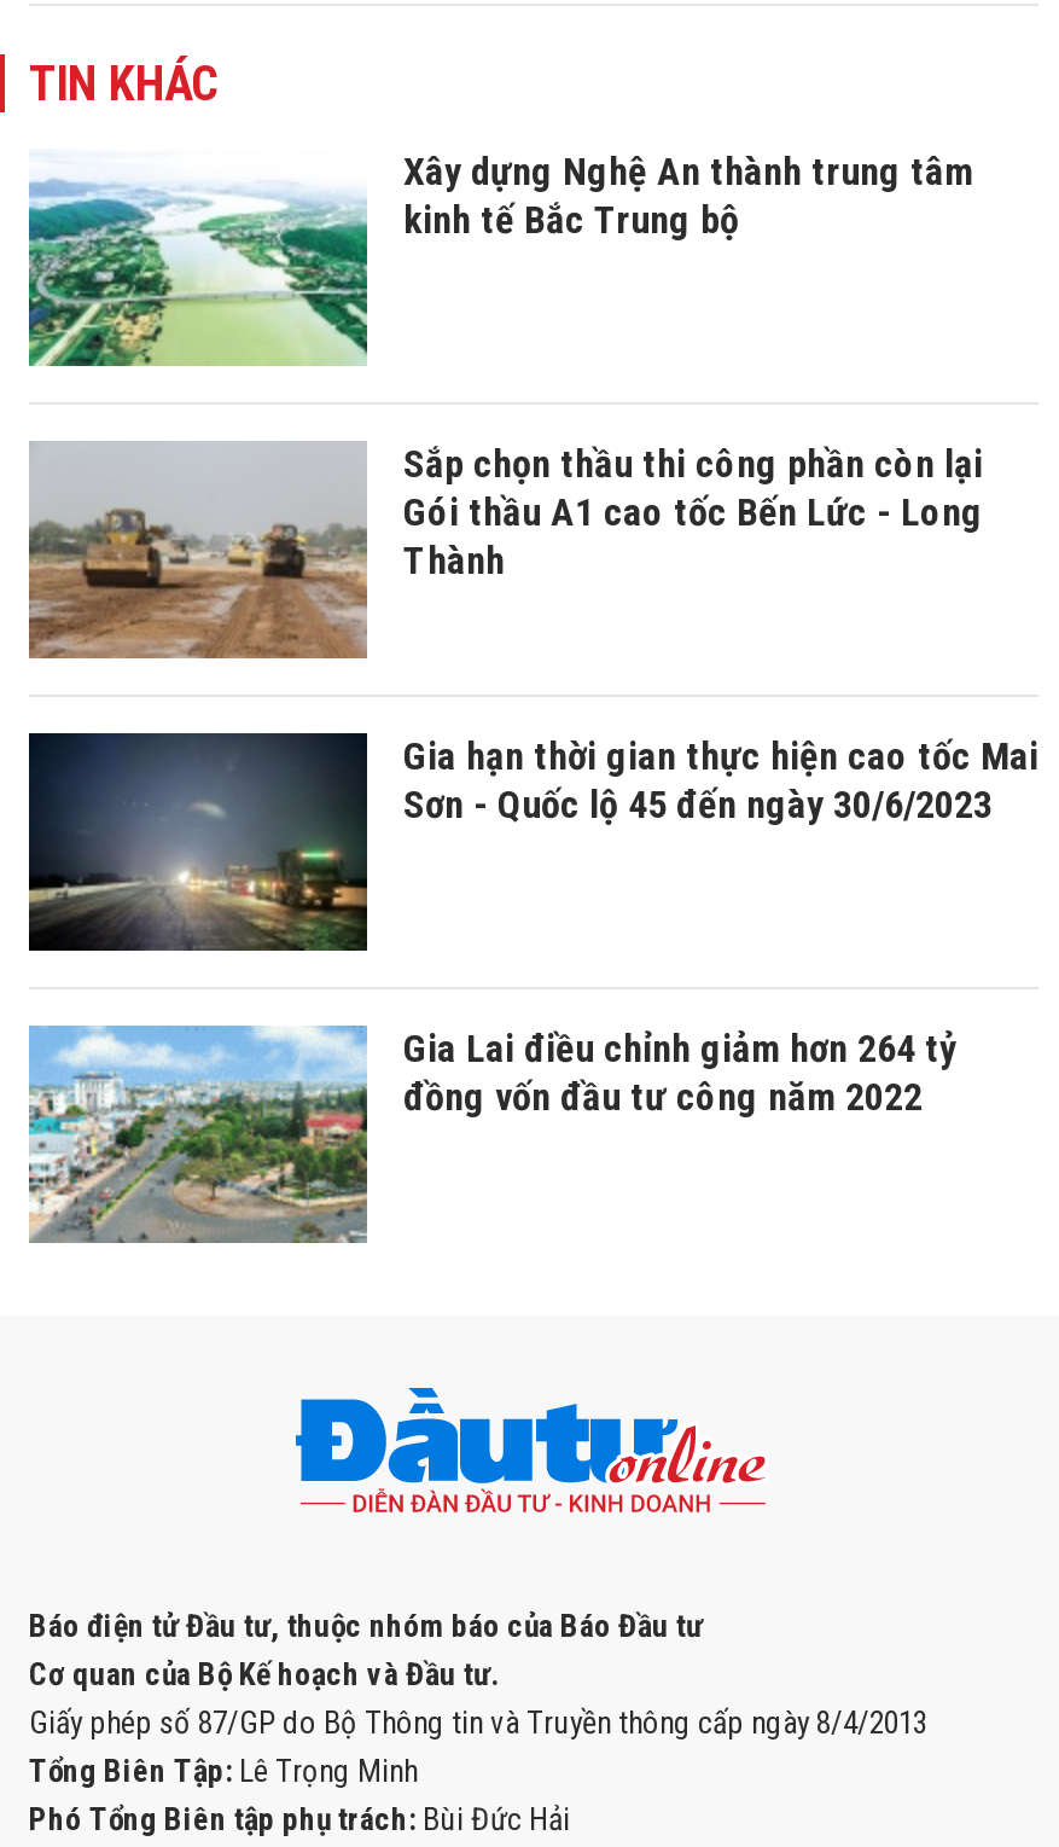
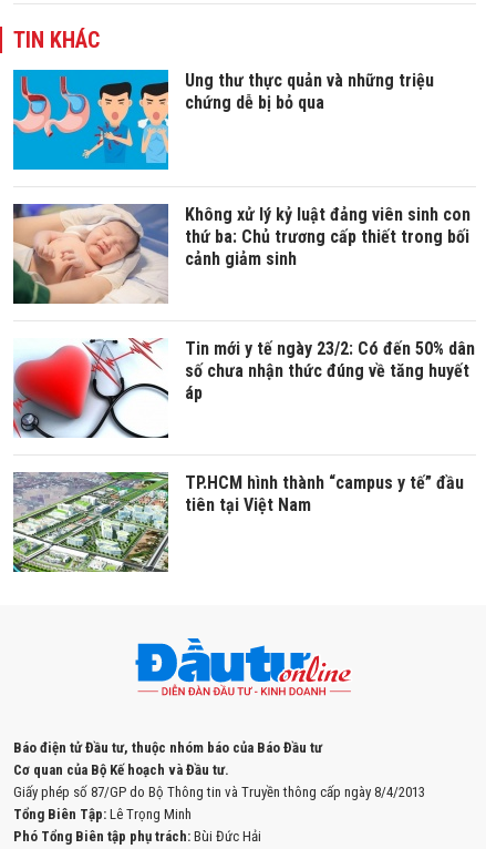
[27,149,973,368] [image] | Xây dựng Nghệ An thành trung tâm | kinh tế Bắc Trung bộ -> [12,69,434,171] [image] | Ung thư thực quản và những triệu | chứng dễ bị bỏ qua
[27,441,983,661] [image] | Sắp chọn thầu thi công phần còn lại | Gói thầu A1 cao tốc Bến Lức - Long | Thành -> [12,204,471,305] [image] | Không xử lý kỷ luật đảng viên sinh con | thứ ba: Chủ trương cấp thiết trong bối | cảnh giảm sinh
[27,731,1038,953] [image] | Gia hạn thời gian thực hiện cao tốc Mai | Sơn - Quốc lộ 45 đến ngày 30/6/2023 -> [12,337,475,438] [image] | Tin mới y tế ngày 23/2: Có đến 50% dân | số chưa nhận thức đúng về tăng huyết | áp
[29,1023,956,1243] [image] | Gia Lai điều chỉnh giảm hơn 264 tỷ | đồng vốn đầu tư công năm 2022 -> [12,471,464,573] [image] | TP.HCM hình thành “campus y tế” đầu | tiên tại Việt Nam

